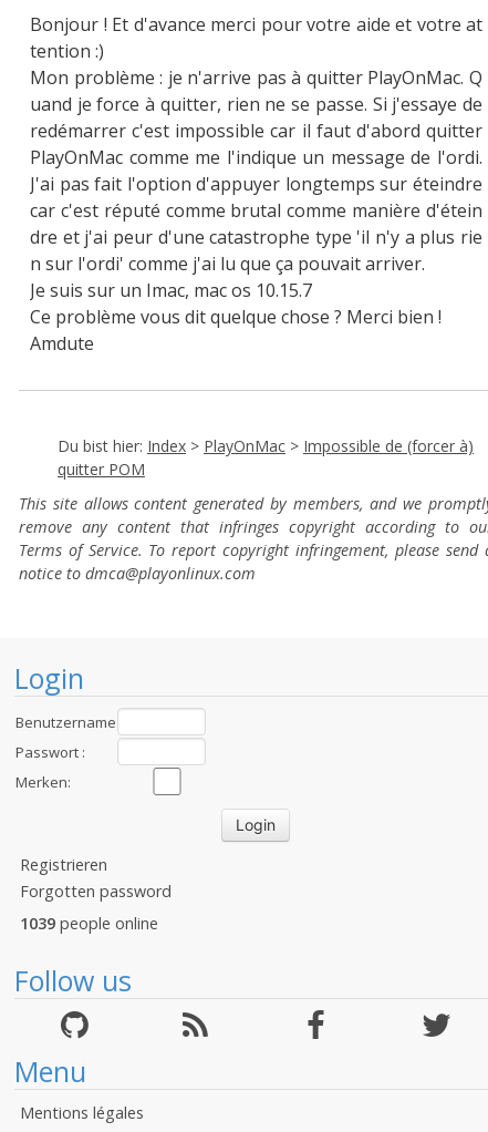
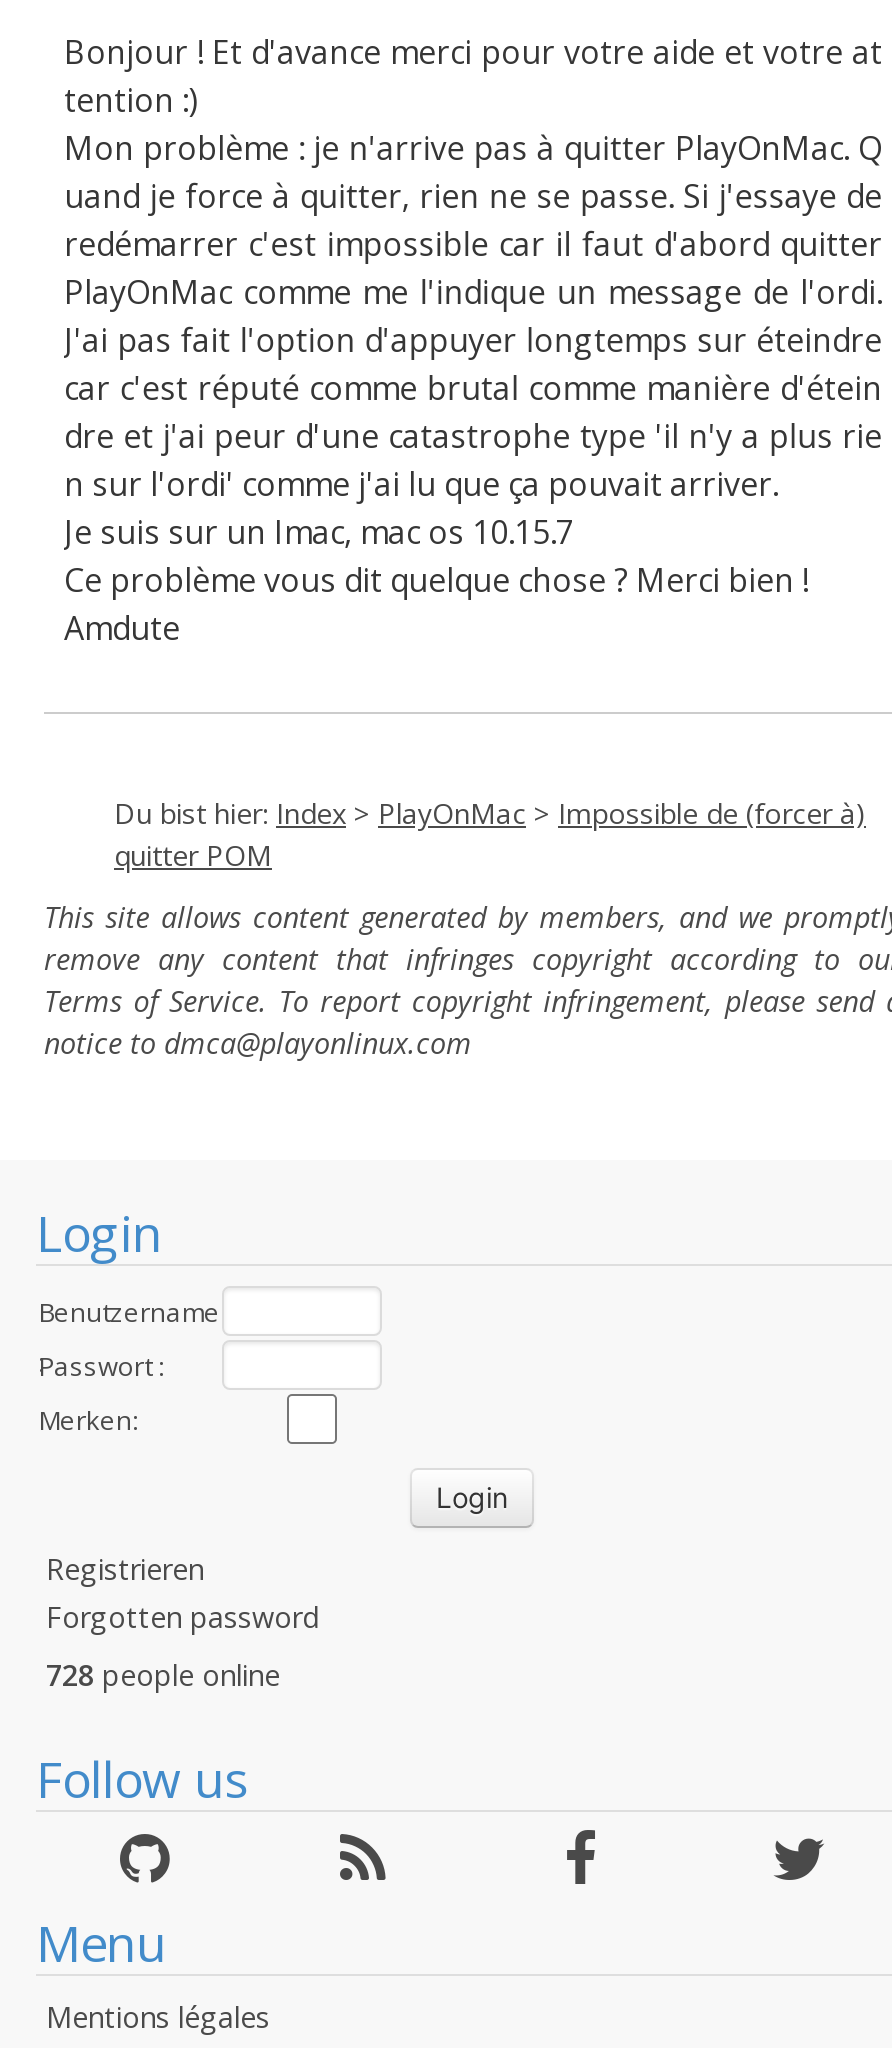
[20,913,158,934] 1039 people online -> [46,1656,280,1694] 728 people online

